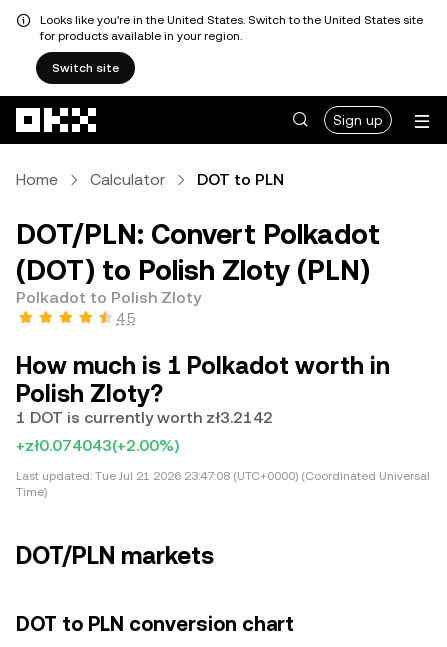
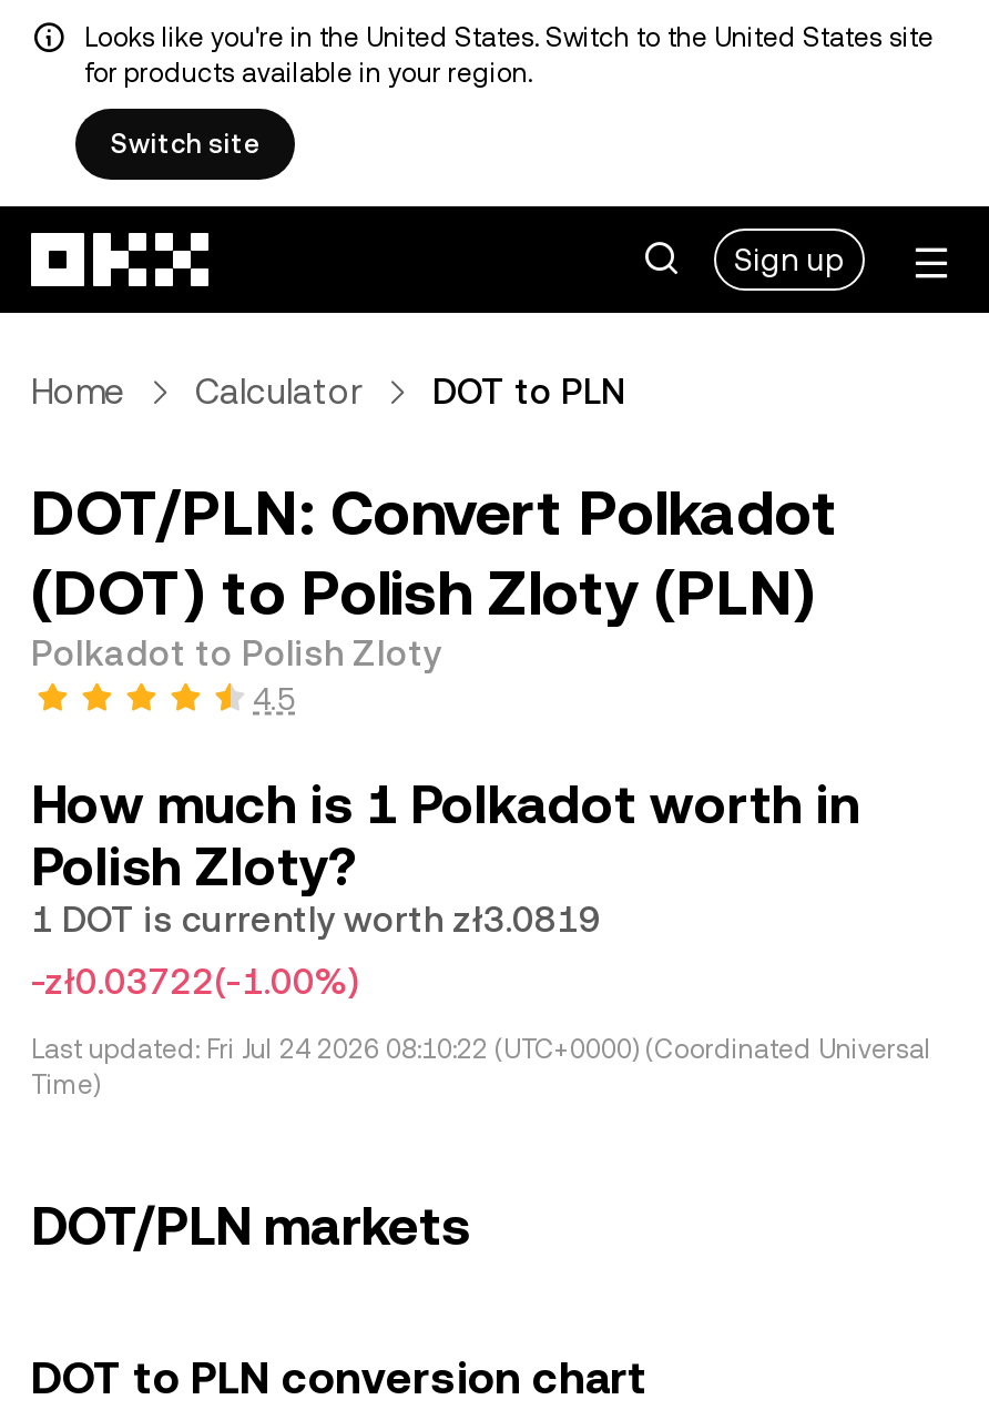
[16,408,273,427] 1 DOT is currently worth zł3.2142 -> [31,899,601,941] 1 DOT is currently worth zł3.0819
[16,436,179,455] +zł0.074043(+2.00%) -> [31,961,359,1003] -zł0.03722(-1.00%)
[16,469,430,483] Last updated: Tue Jul 21 2026 23:47:08 (UTC+0000) (Coordinated Universal -> [31,1034,931,1065] Last updated: Fri Jul 24 2026 08:10:22 (UTC+0000) (Coordinated Universal

